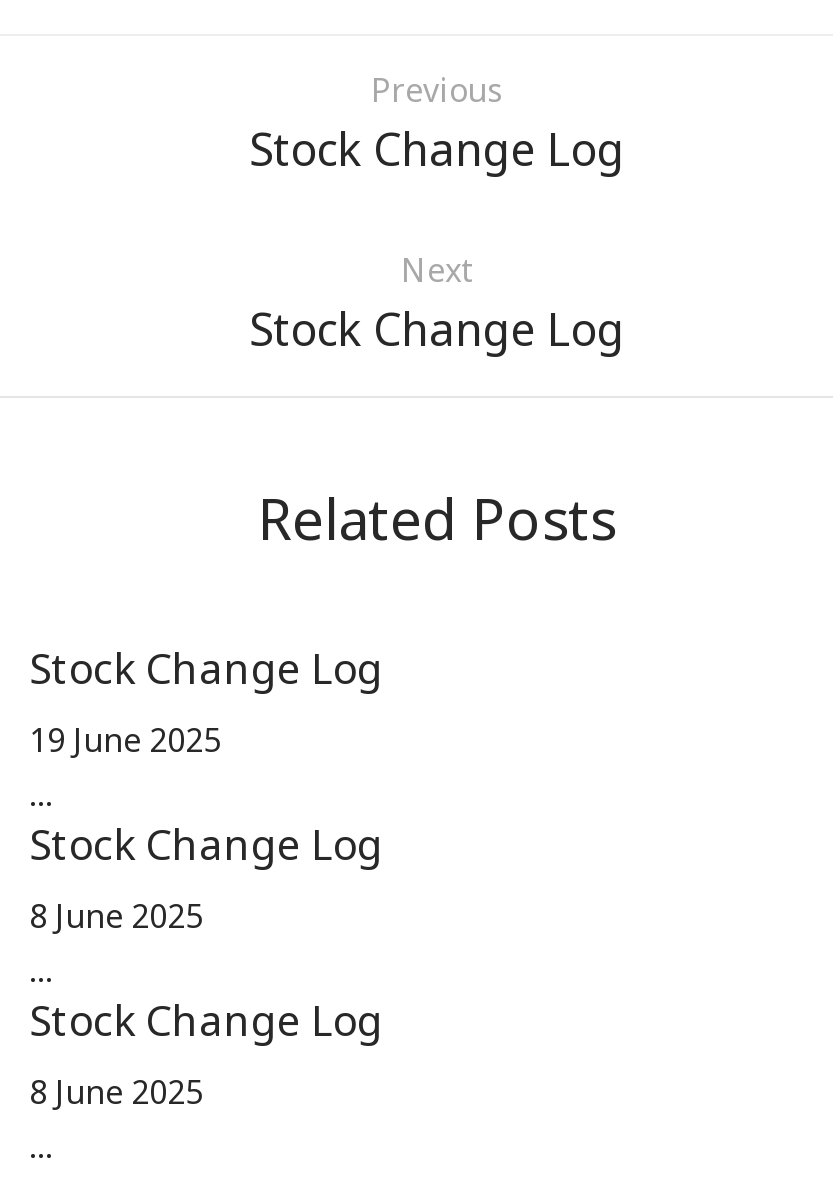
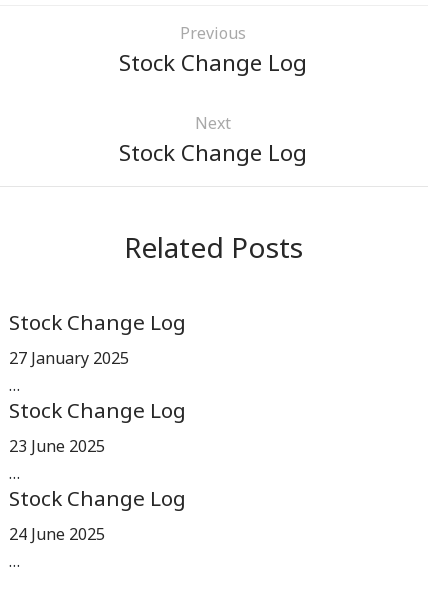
[29,718,221,766] 19 June 2025 -> [9,347,129,371] 27 January 2025
[29,894,203,942] 8 June 2025 -> [9,435,105,459] 23 June 2025
[29,1070,203,1118] 8 June 2025 -> [9,523,105,547] 24 June 2025

